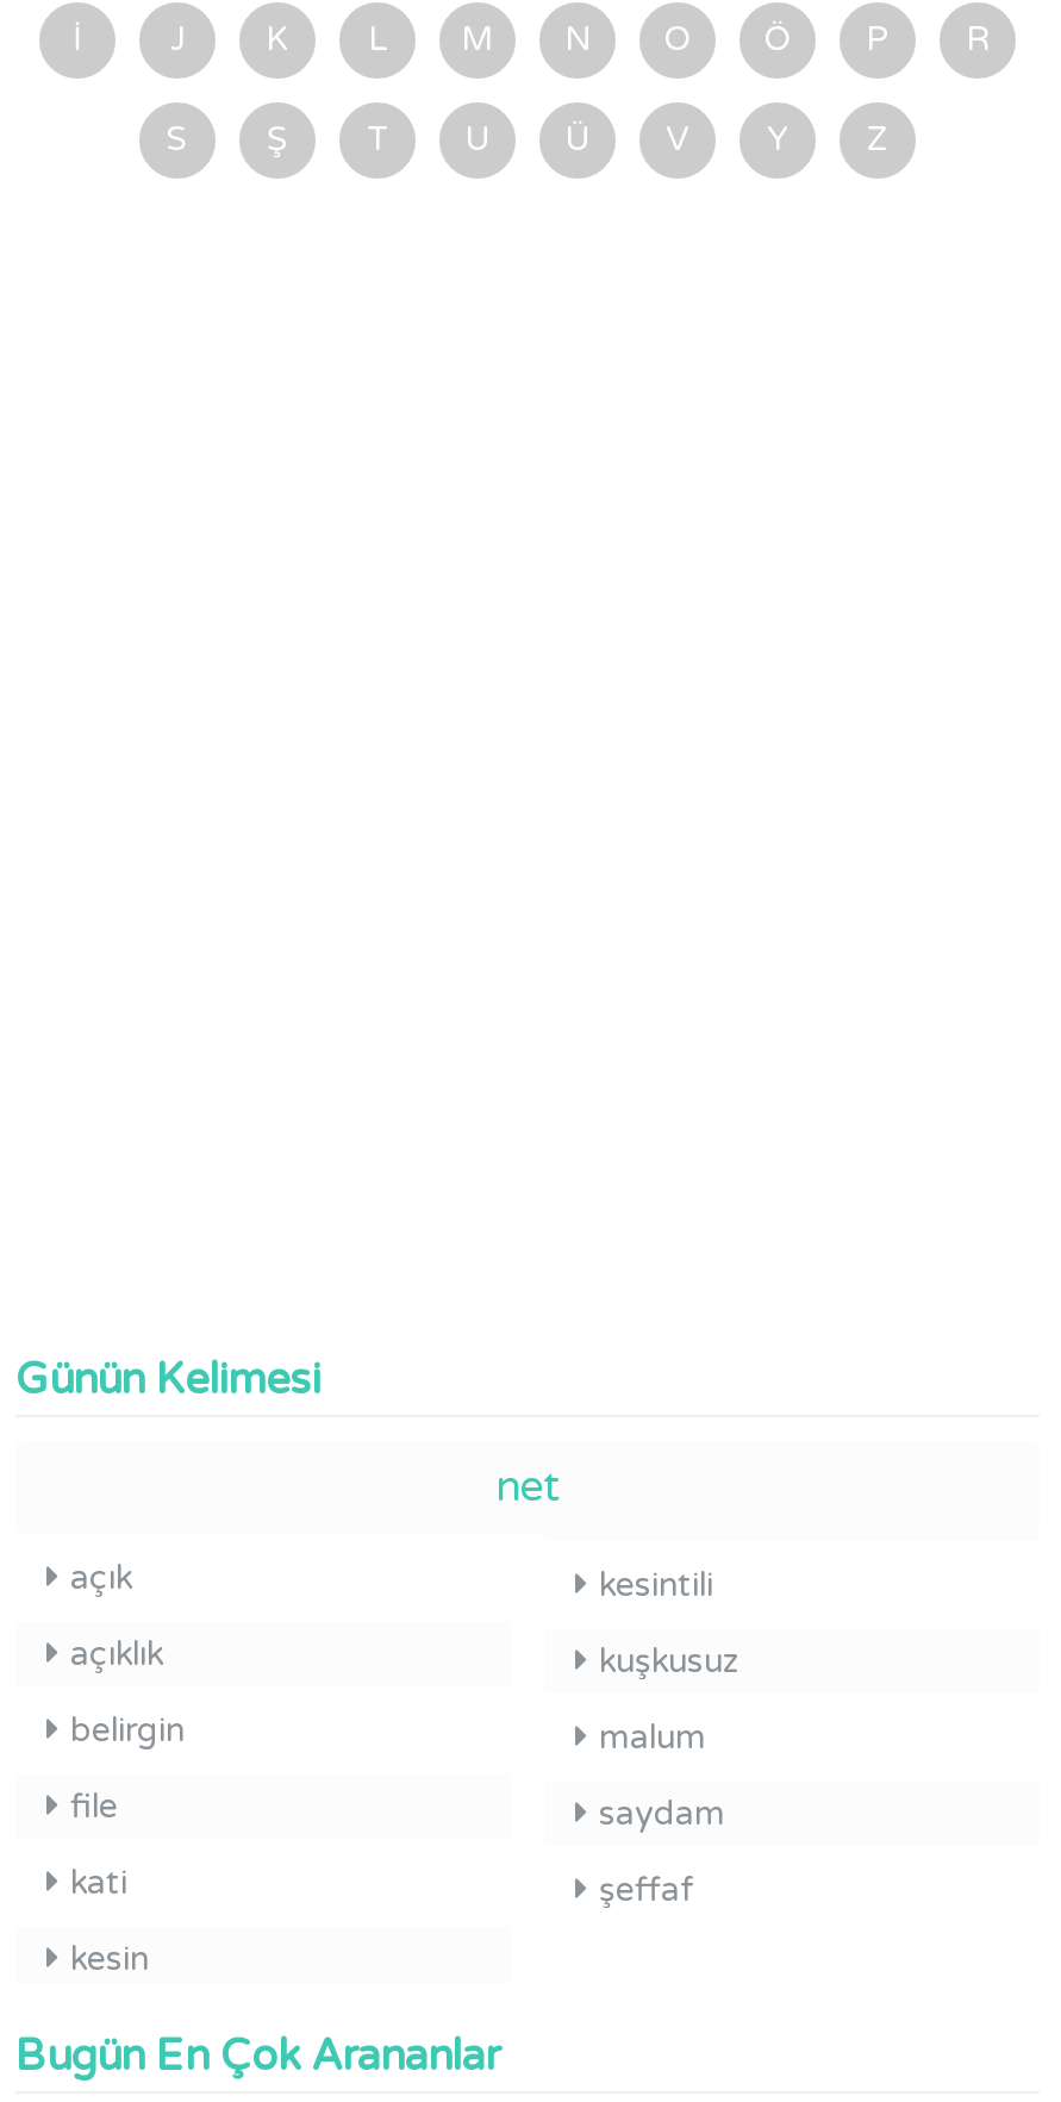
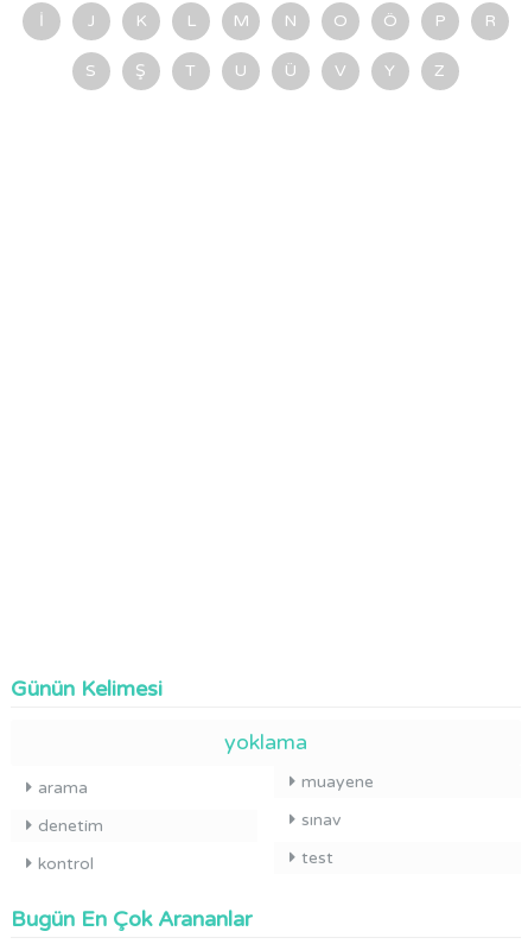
[70,1460,560,1979] net | açık | açıklık | belirgin | file | kati | kesin -> [38,729,307,874] yoklama | arama | denetim | kontrol
[599,1565,739,1910] kesintili | kuşkusuz | malum | saydam | şeffaf -> [301,772,374,868] muayene | sınav | test

